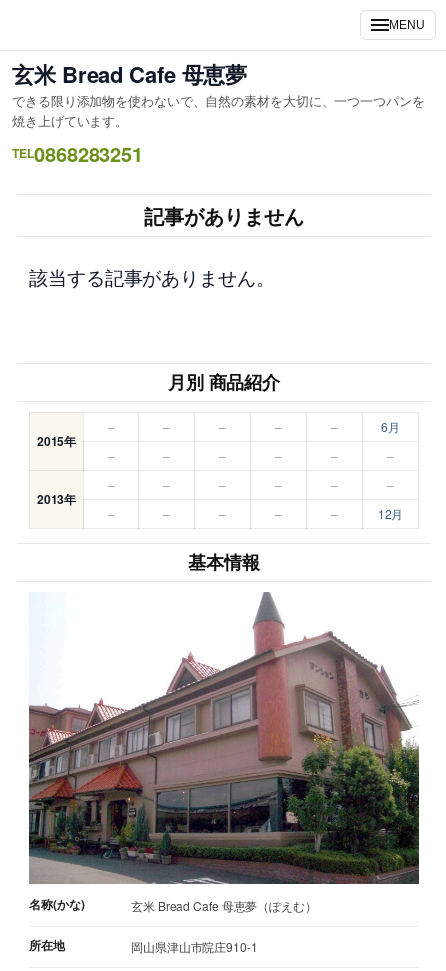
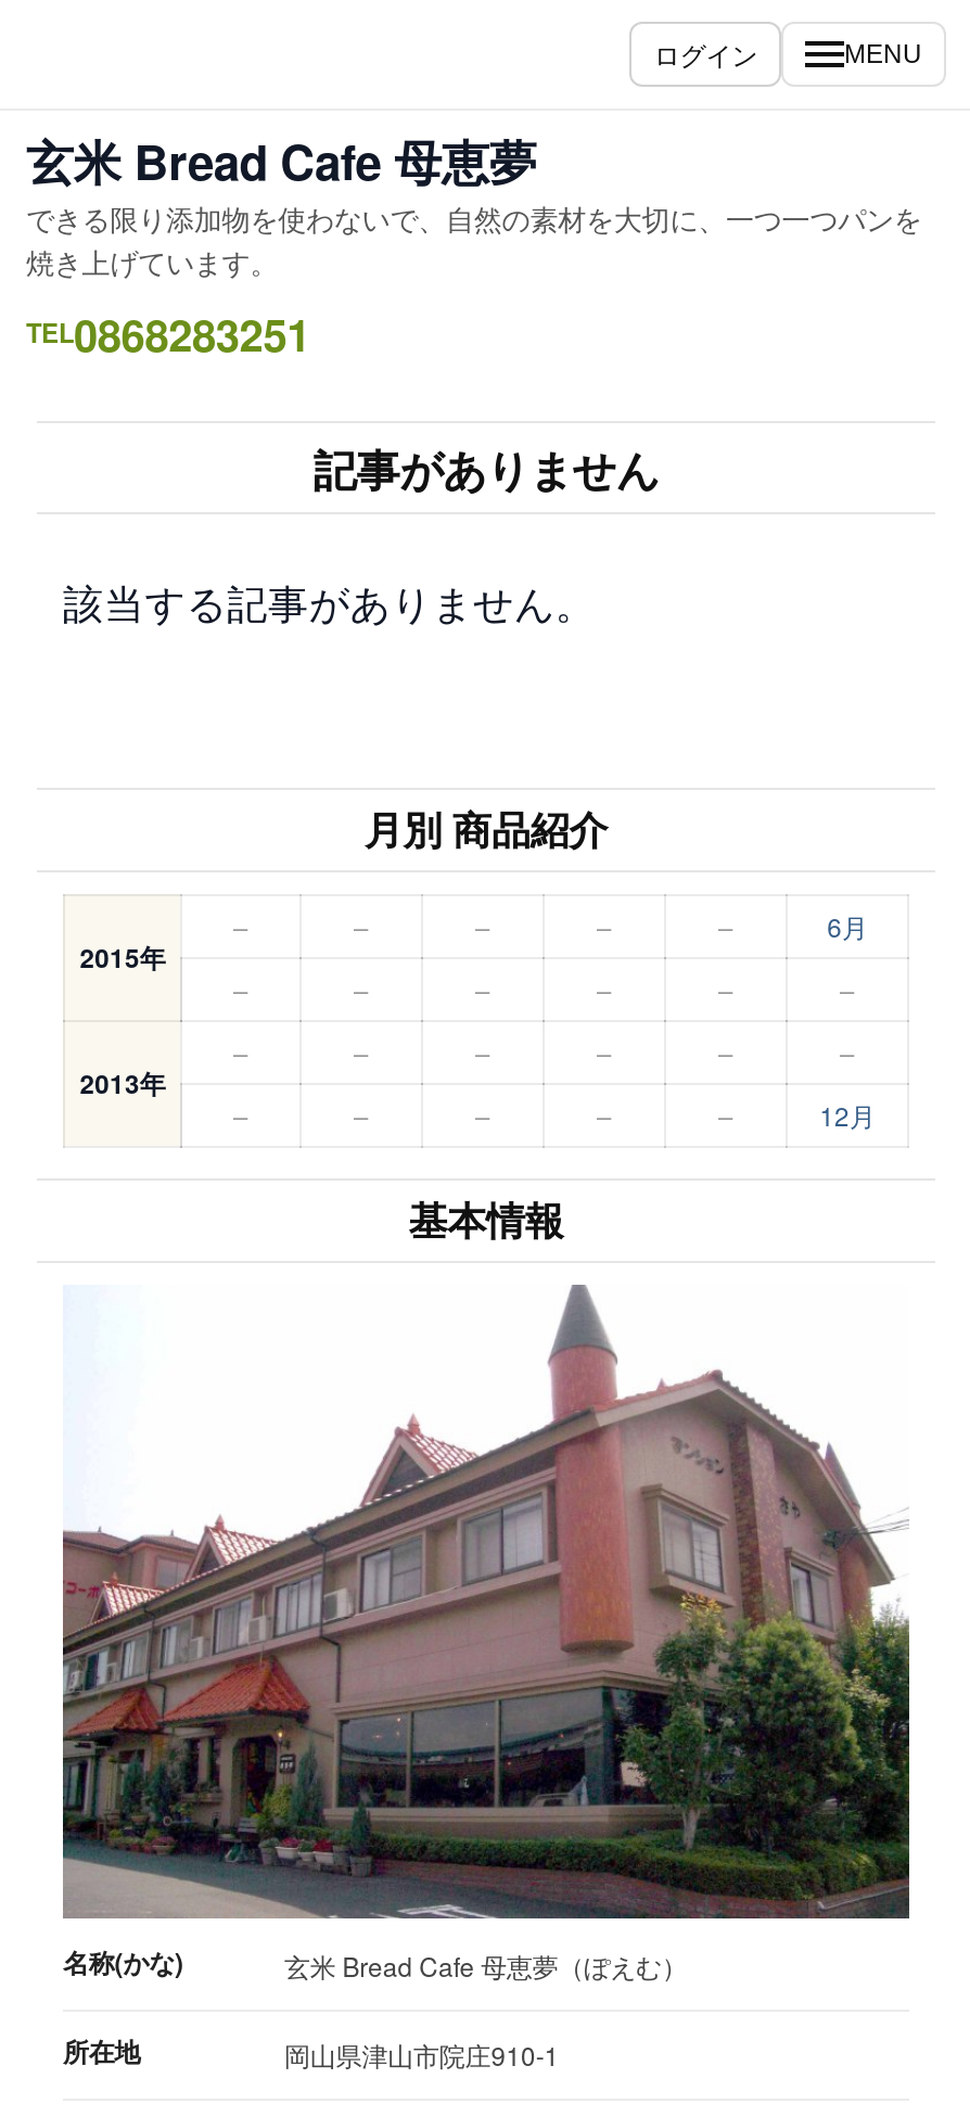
none -> [654,35,757,72] ログイン

